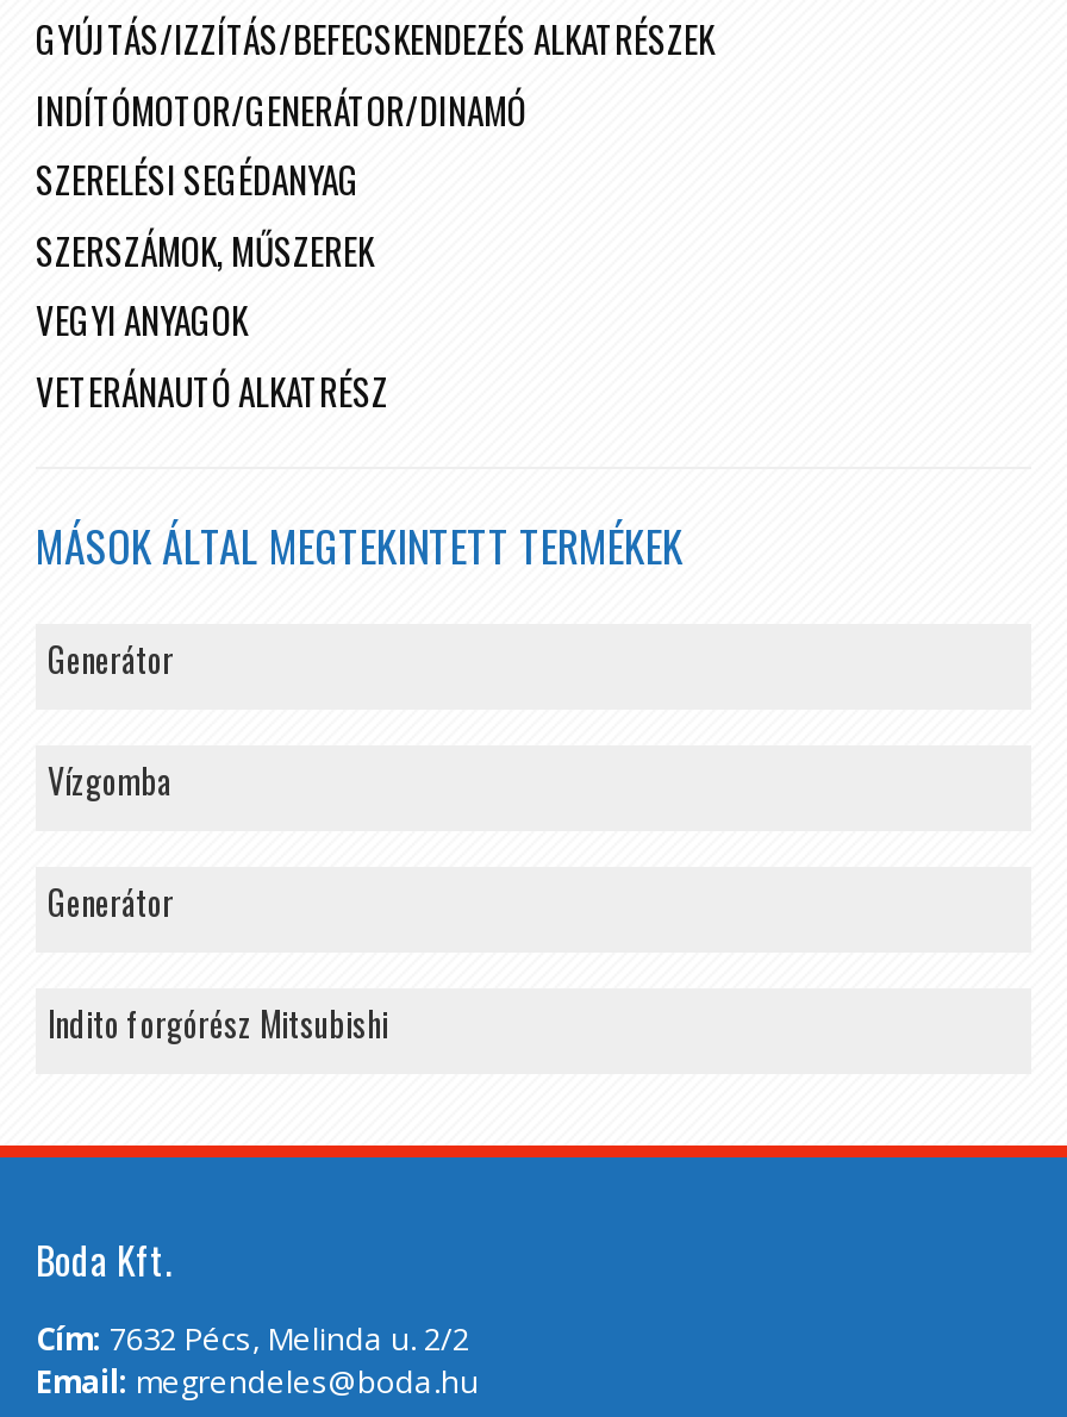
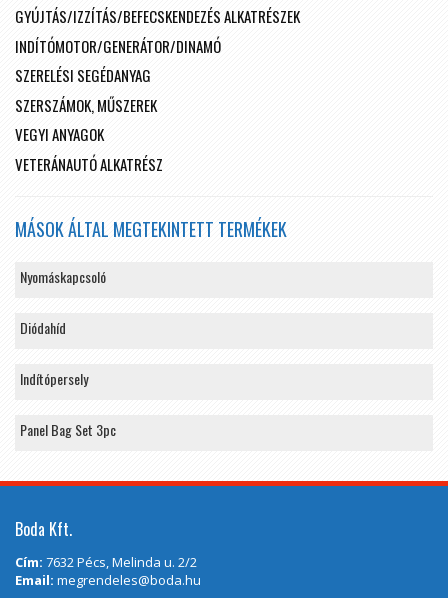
[48,632,174,682] Generátor -> [20,265,106,286] Nyomáskapcsoló
[48,754,171,804] Vízgomba -> [20,316,66,337] Diódahíd
[48,875,174,925] Generátor -> [20,367,88,388] Indítópersely
[48,997,388,1047] Indito forgórész Mitsubishi -> [20,418,116,439] Panel Bag Set 3pc

